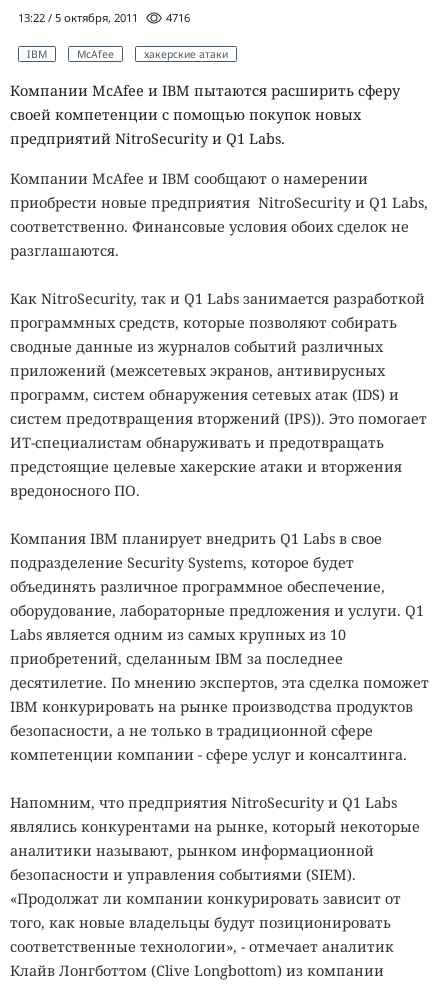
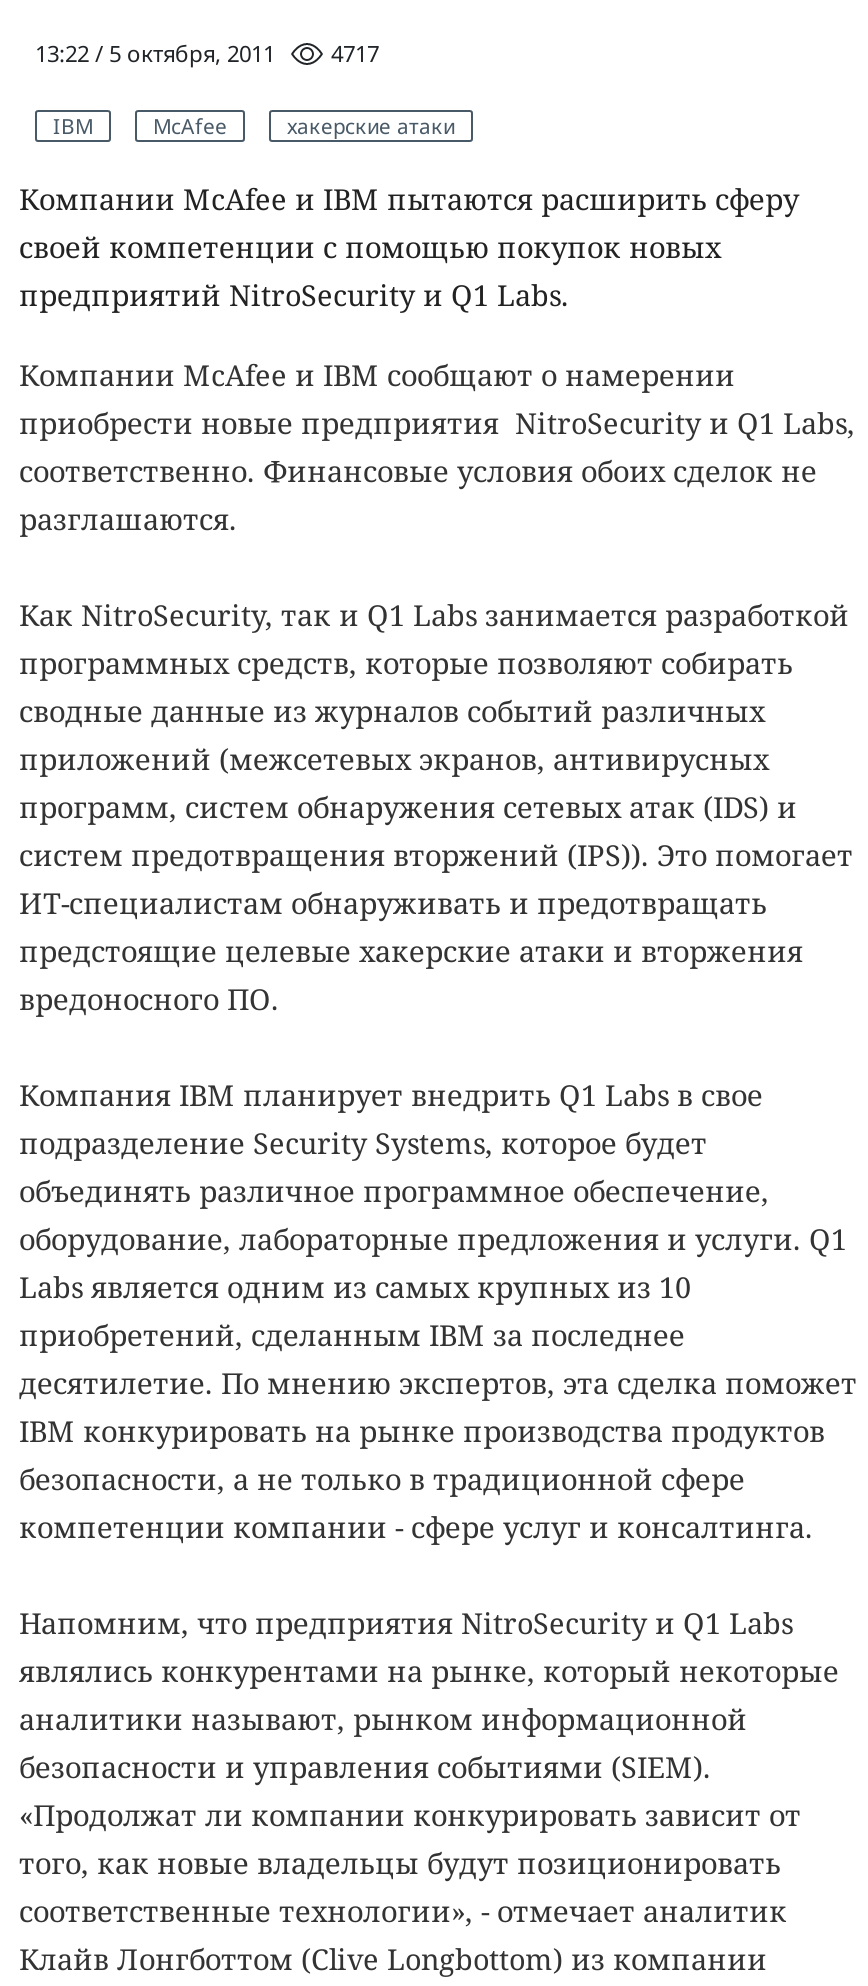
[18,10,190,25] 13:22 / 5 октября, 2011 4716 -> [35,37,379,67] 13:22 / 5 октября, 2011 4717

